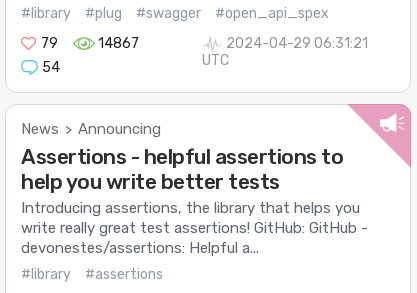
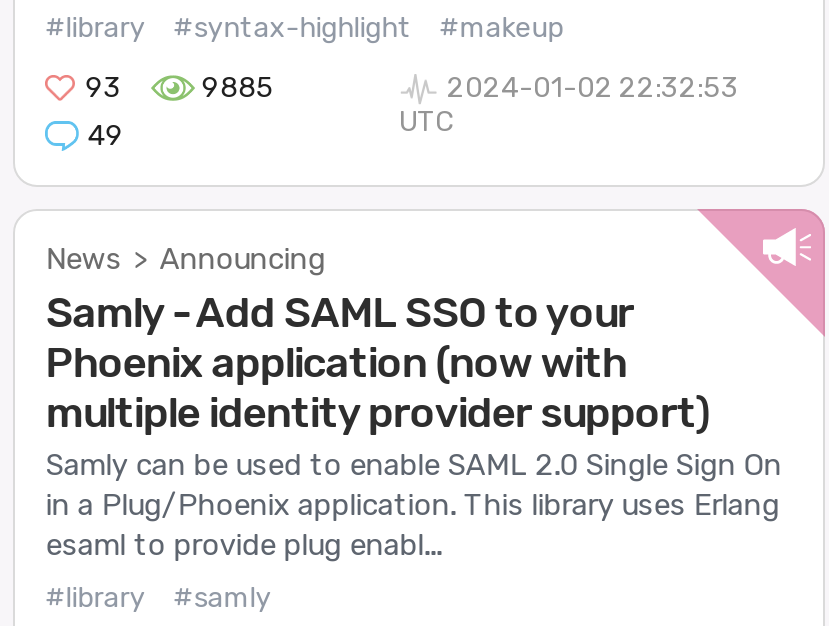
[85,5,329,22] #plug | #swagger | #open_api_spex -> [173,10,563,44] #syntax-highlight | #makeup
[41,35,139,76] 79 | 14867 | 54 -> [85,70,274,152] 93 | 9885 | 49
[226,35,368,52] 2024-04-29 06:31:21 -> [447,70,739,104] 2024-01-02 22:32:53
[21,143,368,257] Assertions - helpful assertions to | help you write better tests | Introducing assertions, the library that helps you | write really great test assertions! GitHub: GitHub - | devonestes/assertions: Helpful a... -> [45,286,781,562] Samly - Add SAML SSO to your | Phoenix application (now with | multiple identity provider support) | Samly can be used to enable SAML 2.0 Single Sign On | in a Plug/Phoenix application. This library uses Erlang | esaml to provide plug enabl...
[85,266,163,283] #assertions -> [173,581,271,615] #samly

